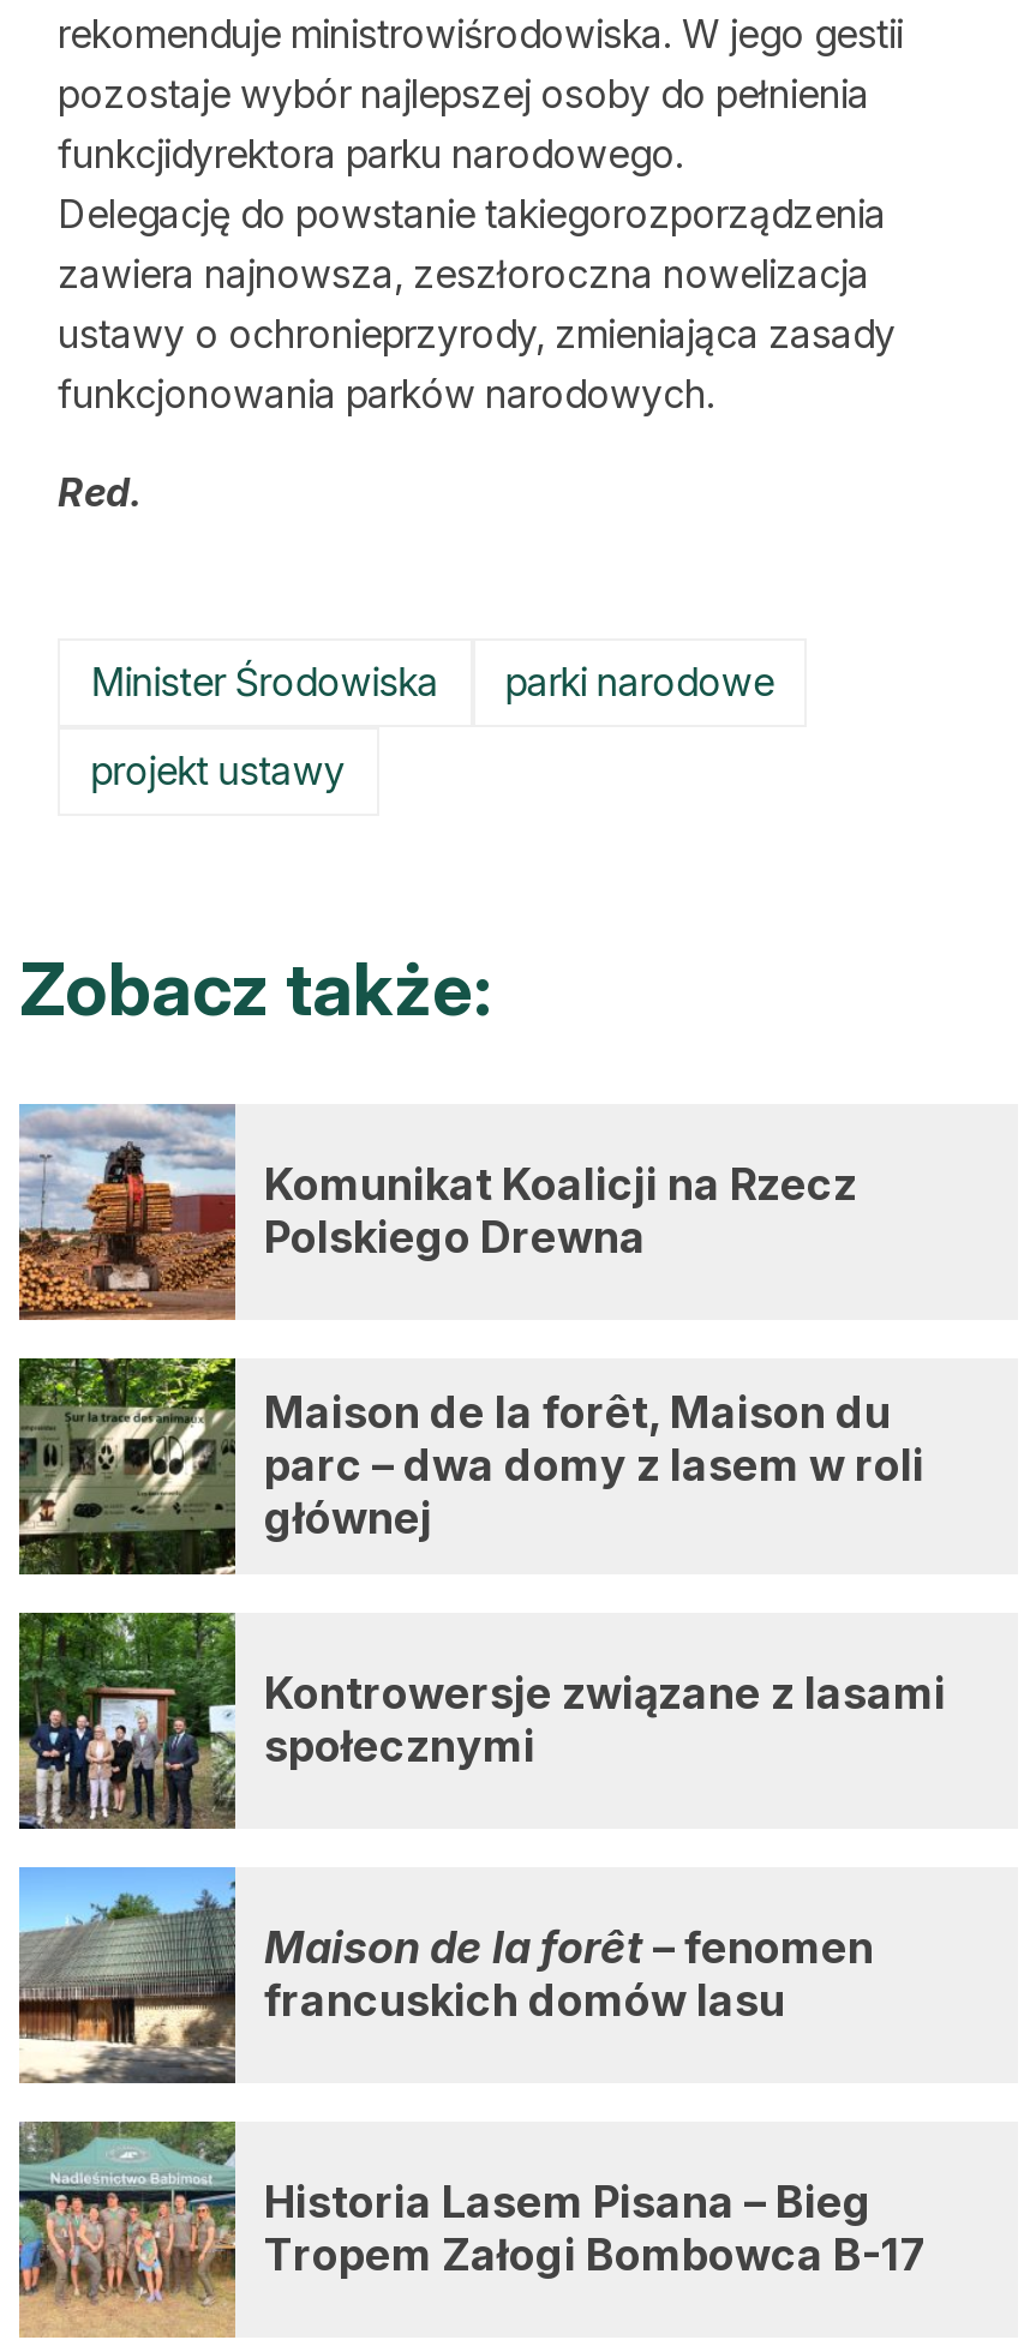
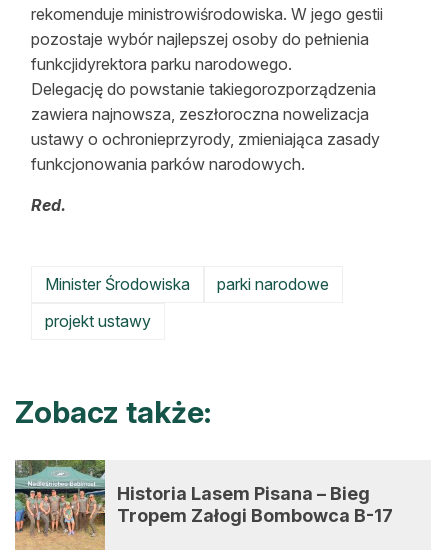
[17,1102,946,1771] [image] | Komunikat Koalicji na Rzecz | Polskiego Drewna | Maison de la forêt, Maison du | parc – dwa domy z lasem w roli | głównej | Kontrowersje związane z lasami | społecznymi -> none
[17,1356,240,1577] [image] -> none
[17,1610,240,1831] [image] -> none
[17,1865,874,2086] [image] | Maison de la forêt – fenomen | francuskich domów lasu -> none

